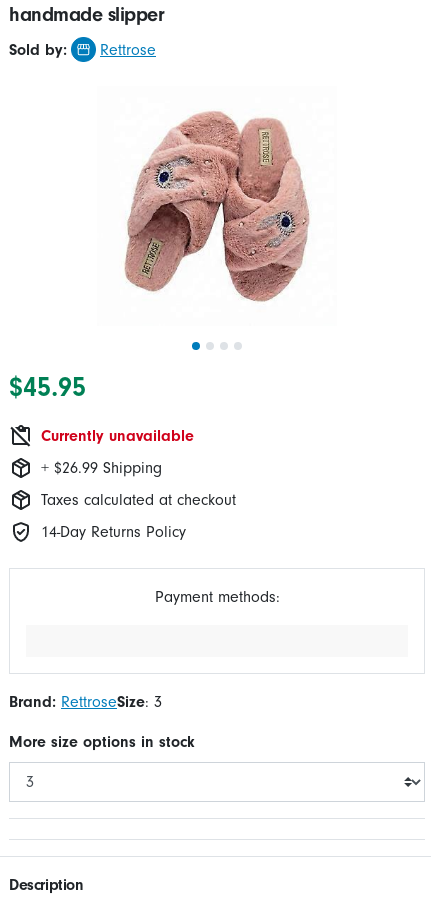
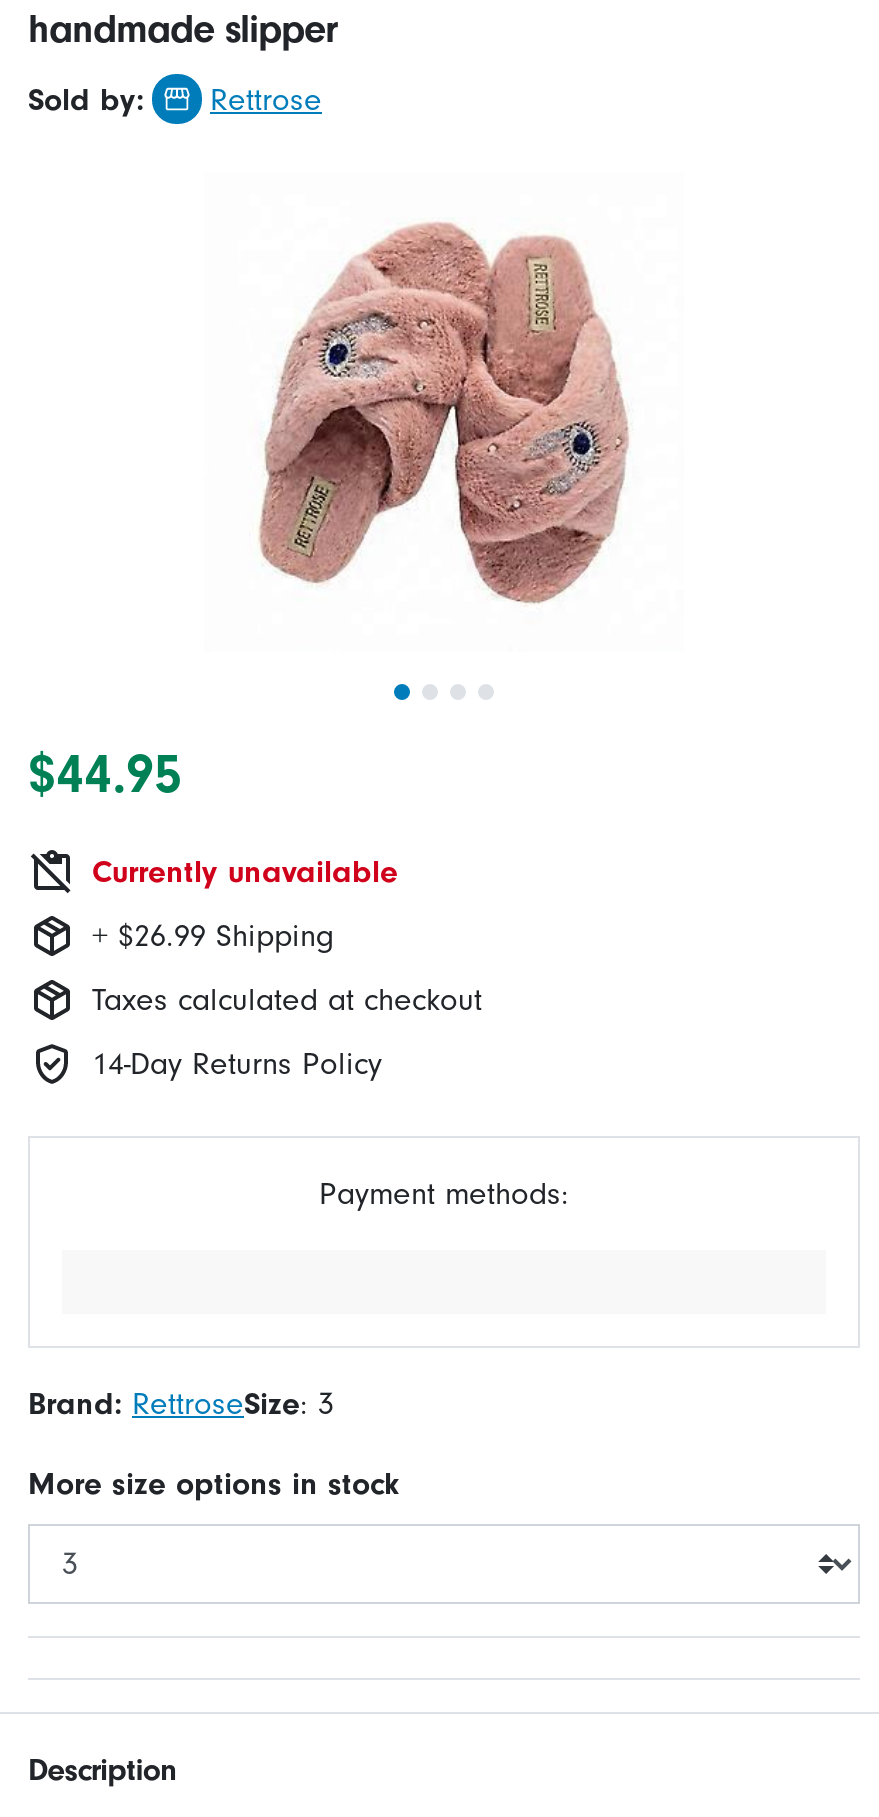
[9,371,86,403] $45.95 -> [28,742,182,806] $44.95

